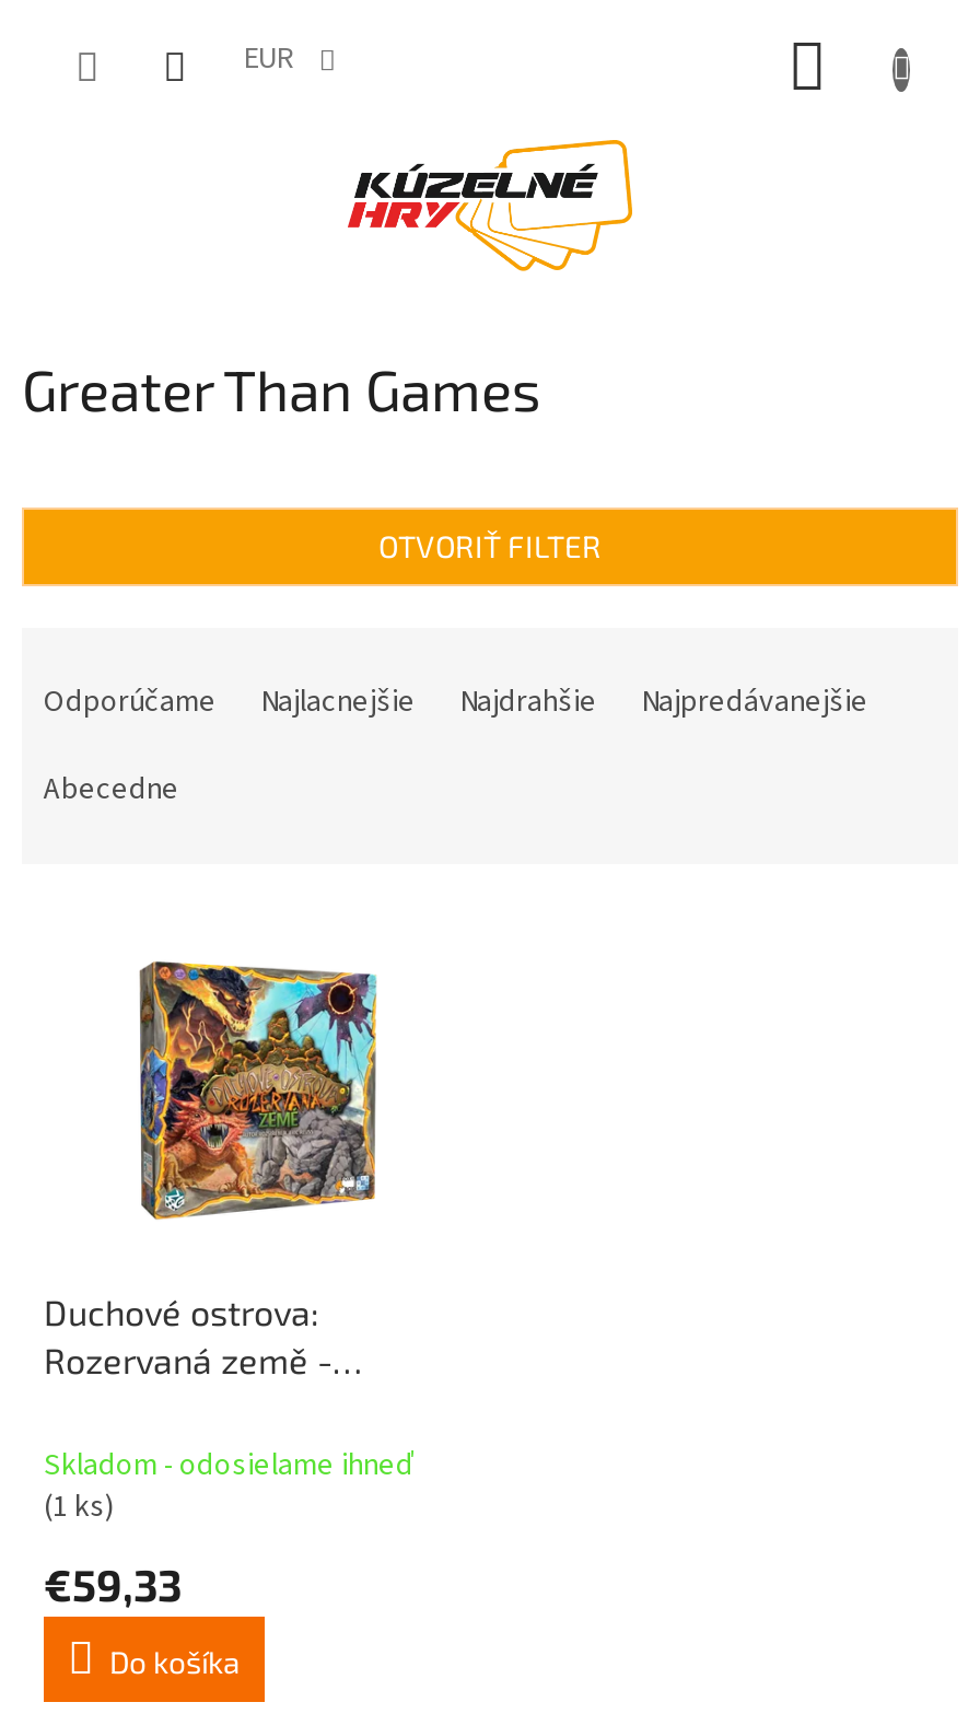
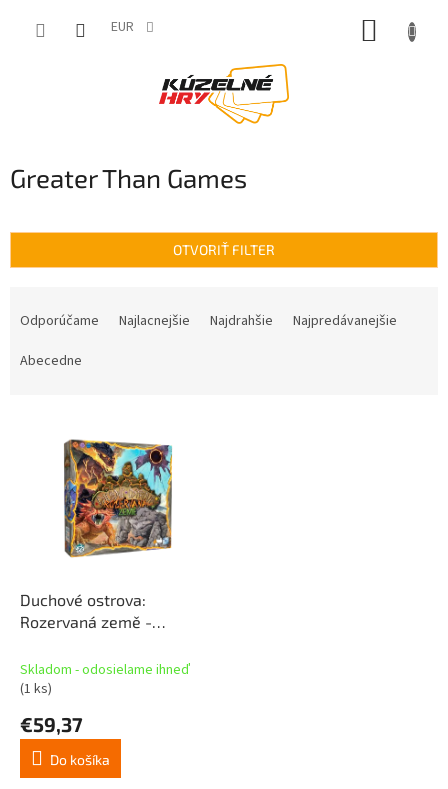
[44,1558,182,1611] €59,33 -> [20,712,83,736] €59,37

